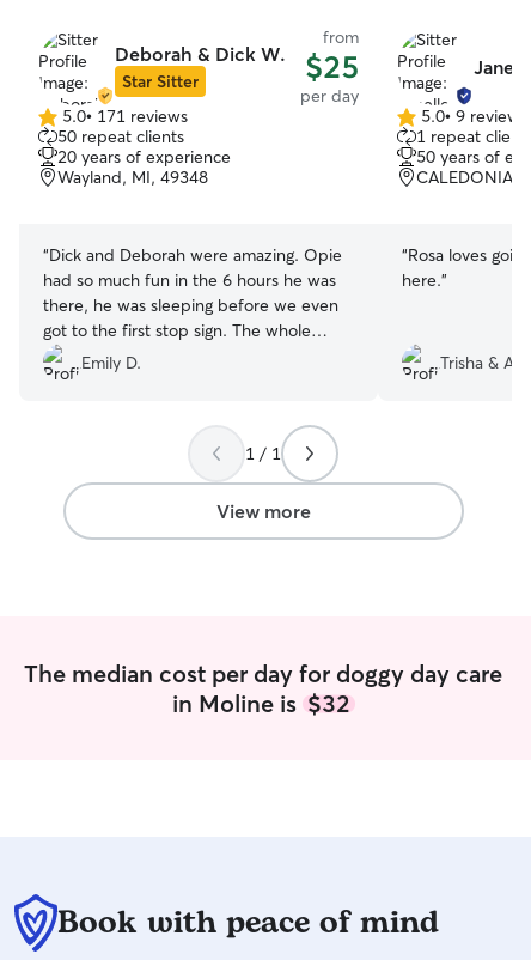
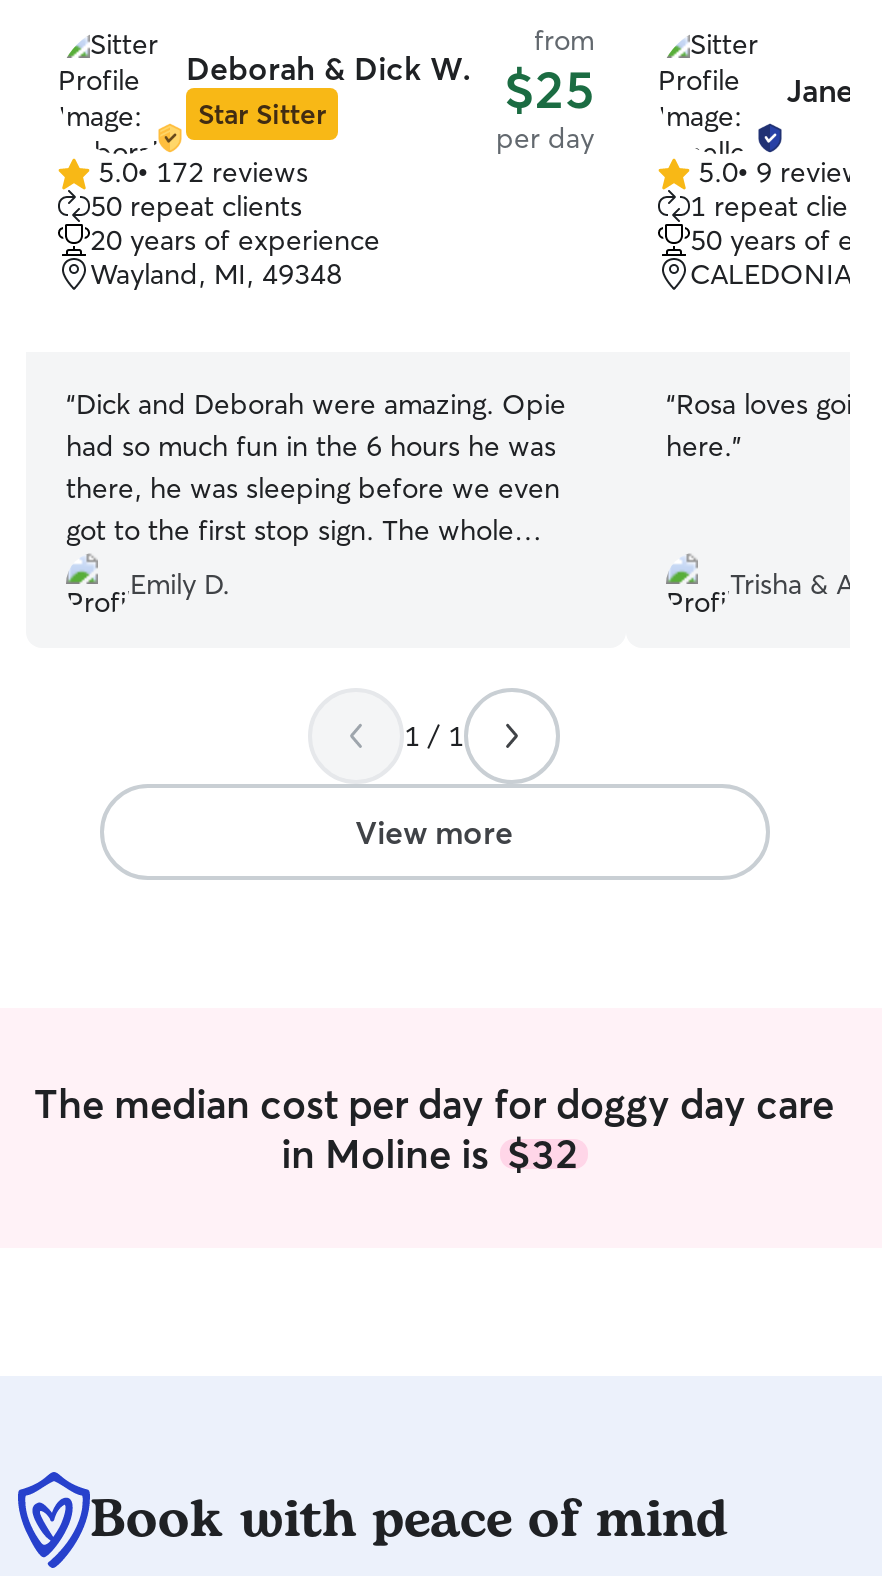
[62,105,188,127] 5.0• 171 reviews -> [98,154,308,190] 5.0• 172 reviews

